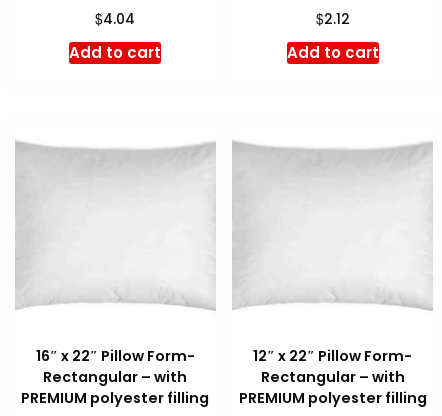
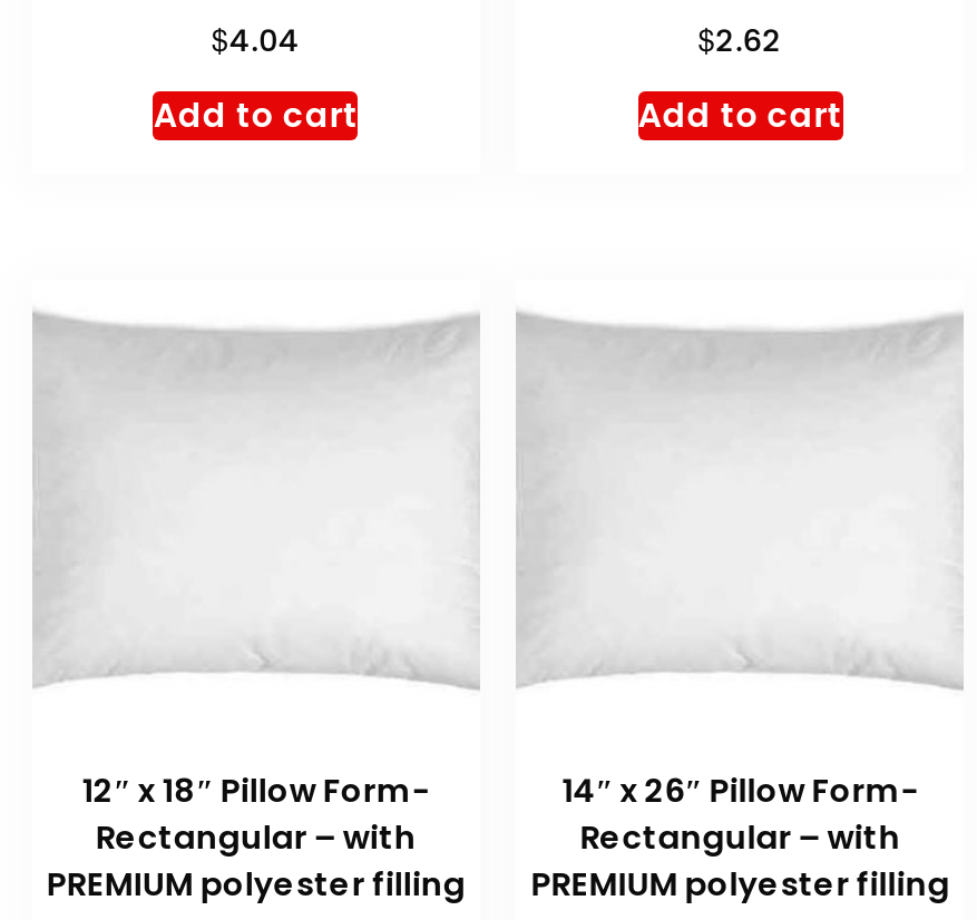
[316,8,350,29] $2.12 -> [698,15,782,62] $2.62
[36,346,195,366] 16″ x 22″ Pillow Form- -> [82,769,430,814] 12″ x 18″ Pillow Form-
[253,346,412,366] 12″ x 22″ Pillow Form- -> [562,769,918,814] 14″ x 26″ Pillow Form-

